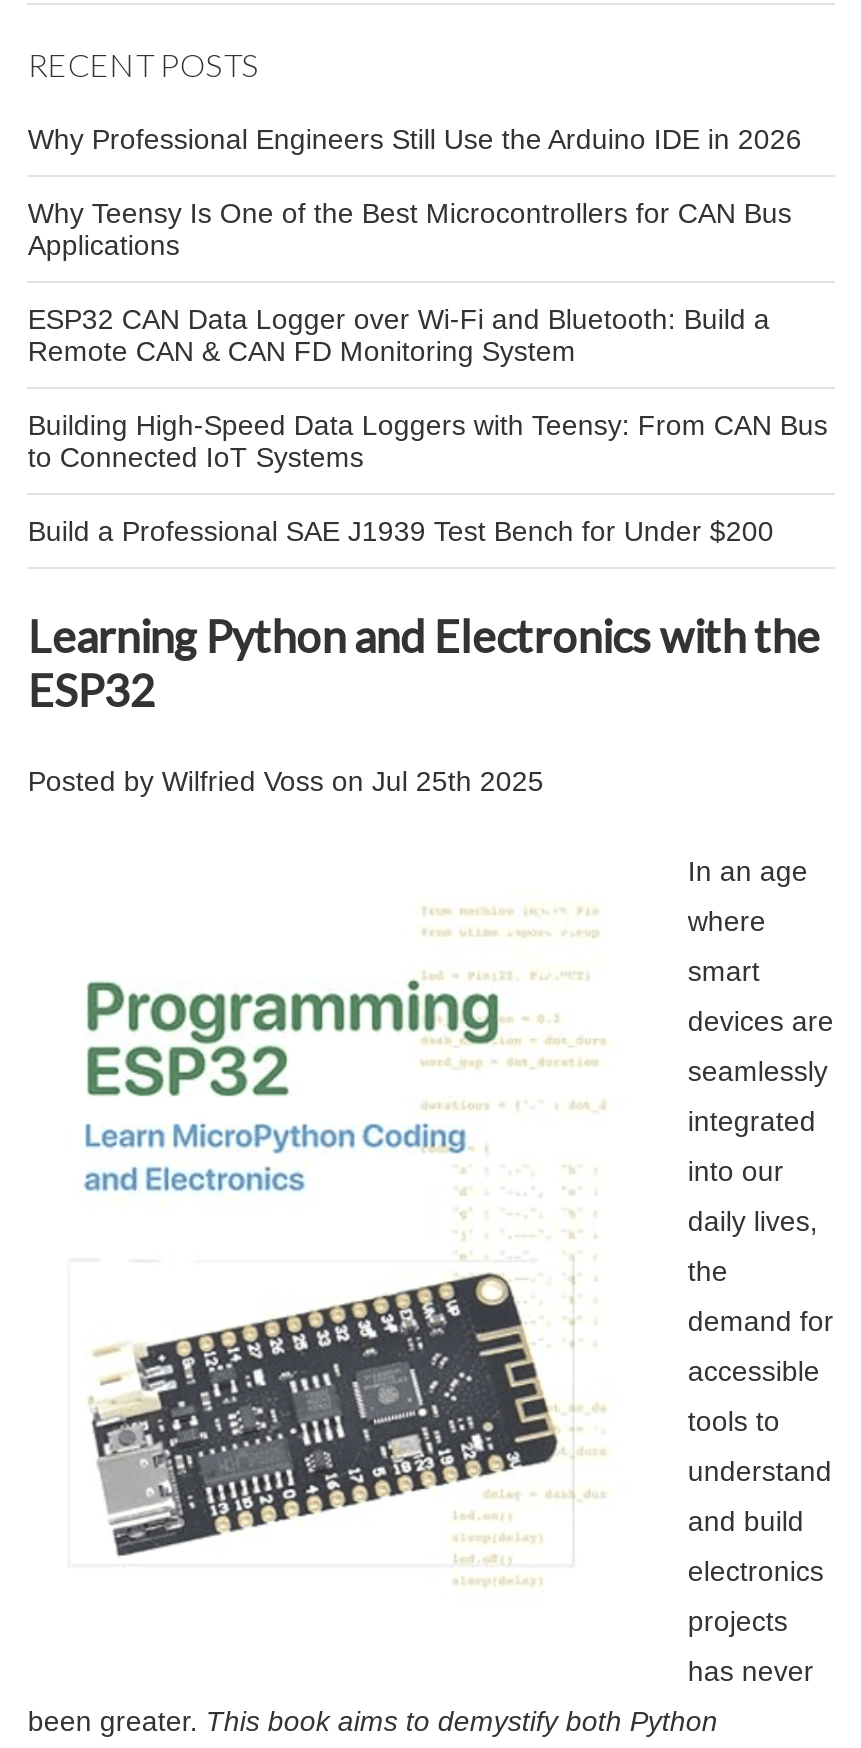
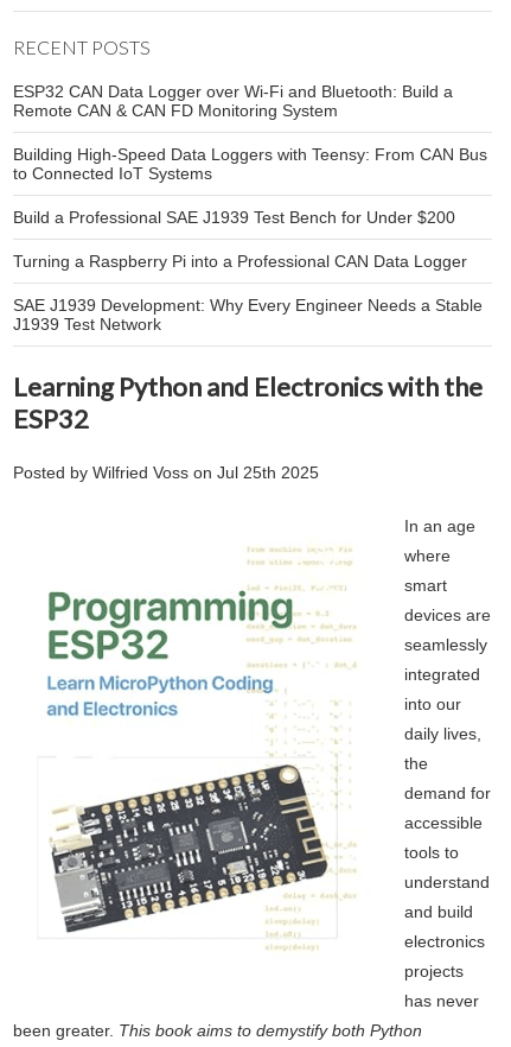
[28,123,802,261] Why Professional Engineers Still Use the Arduino IDE in 2026 | Why Teensy Is One of the Best Microcontrollers for CAN Bus | Applications -> none
moved [28,303,828,547] -> [14,82,488,227]: ESP32 CAN Data Logger over Wi-Fi and Bluetooth: Build a | Remote CAN & CAN FD Monitoring System | Building High-Speed Data Loggers with Teensy: From CAN Bus | to Connected IoT Systems | Build a Professional SAE J1939 Test Bench for Under $200
none -> [14,252,483,334] Turning a Raspberry Pi into a Professional CAN Data Logger | SAE J1939 Development: Why Every Engineer Needs a Stable | J1939 Test Network

